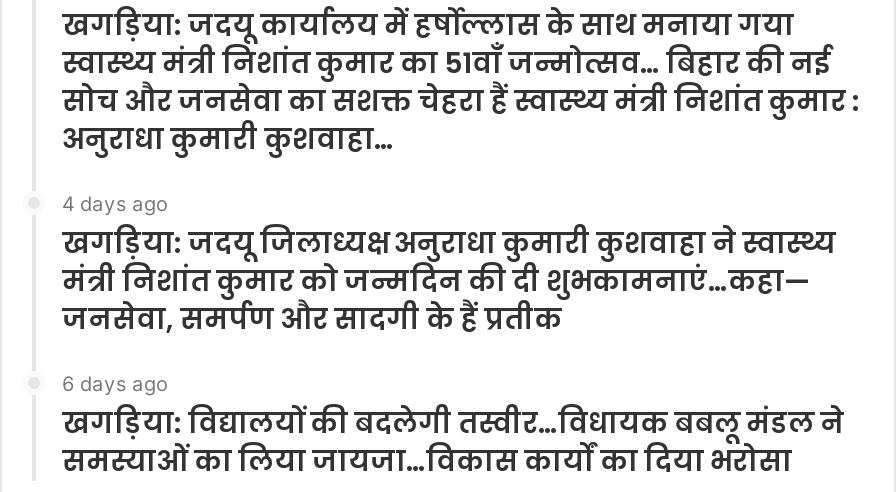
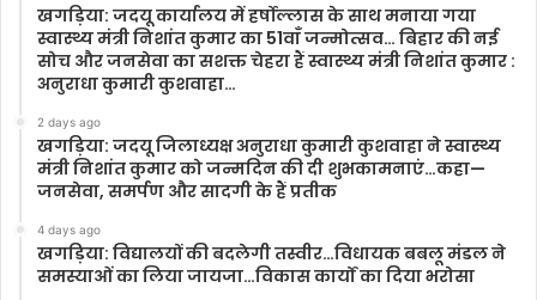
[62,191,168,215] 4 days ago -> [37,114,101,128] 2 days ago
[62,371,168,395] 6 days ago -> [37,222,101,236] 4 days ago

